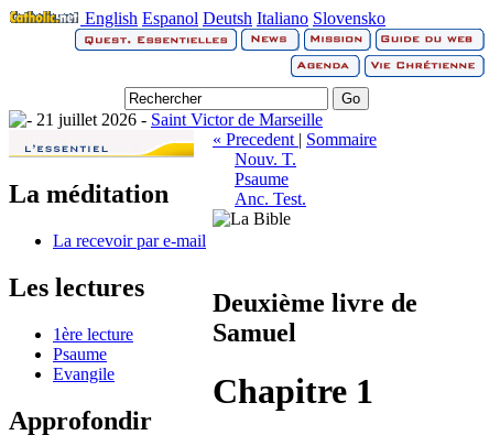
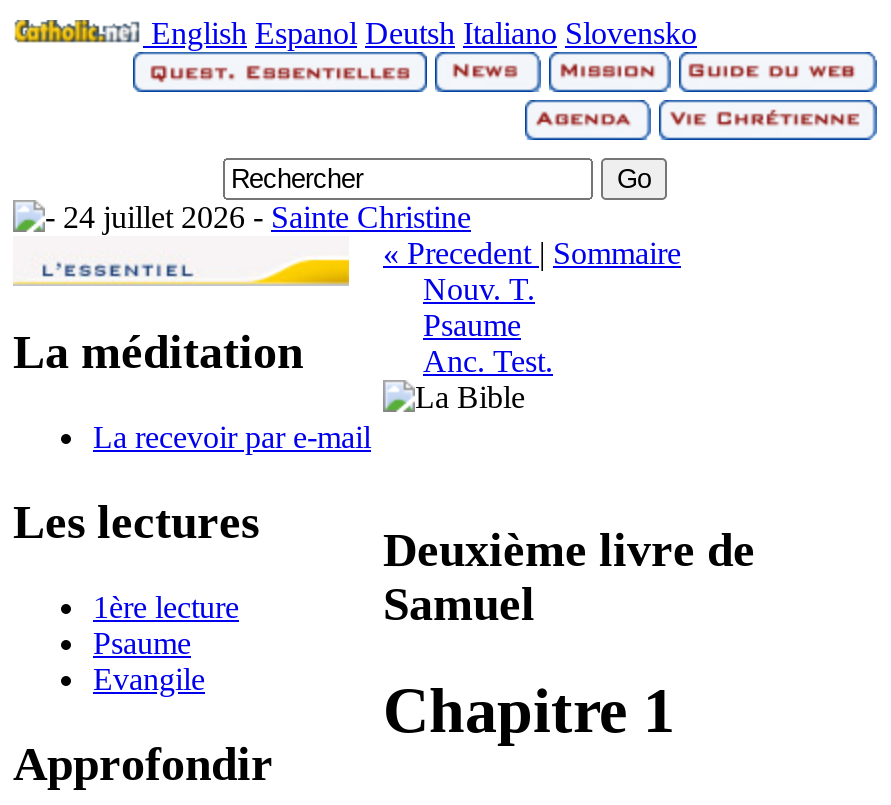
[32,110,323,129] 21 juillet 2026 -Saint Victor de Marseille -> [55,200,471,234] 24 juillet 2026 -Sainte Christine

